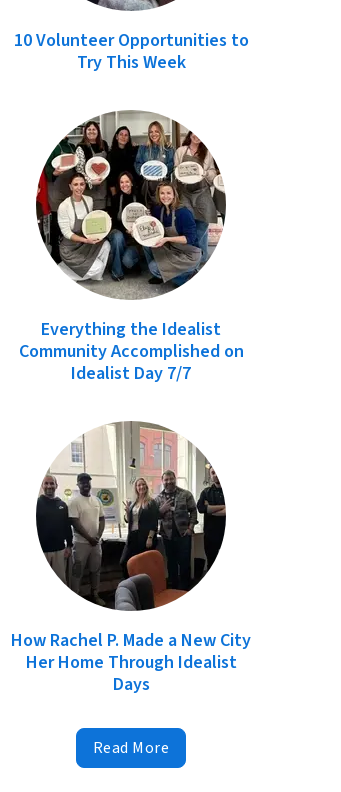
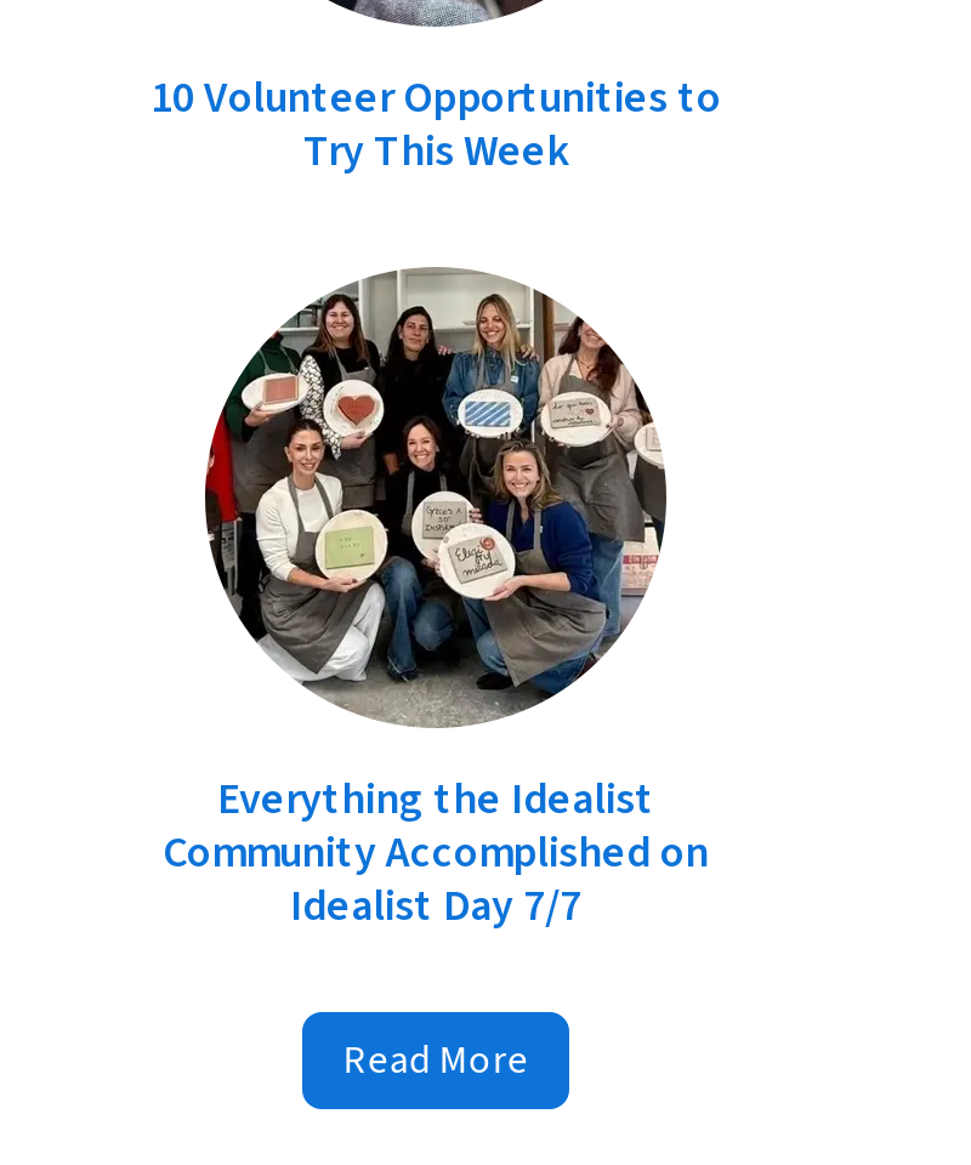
[11,423,251,697] [image] | How Rachel P. Made a New City | Her Home Through Idealist | Days -> none

